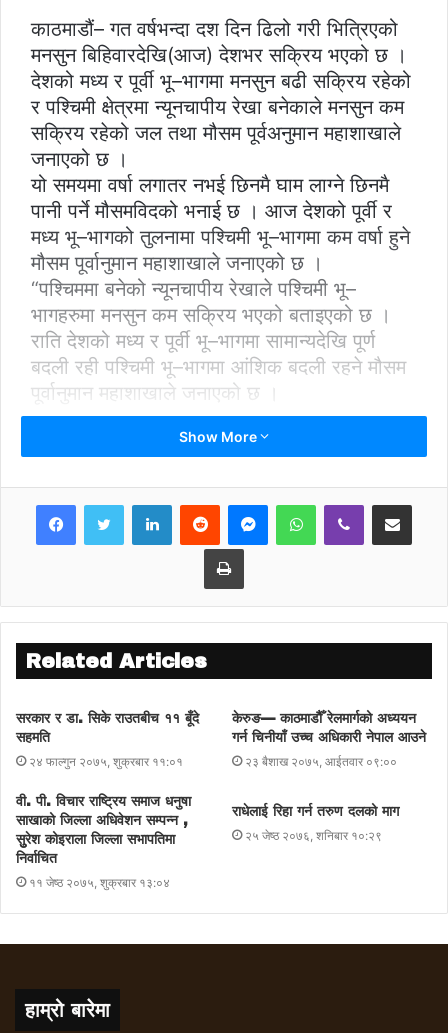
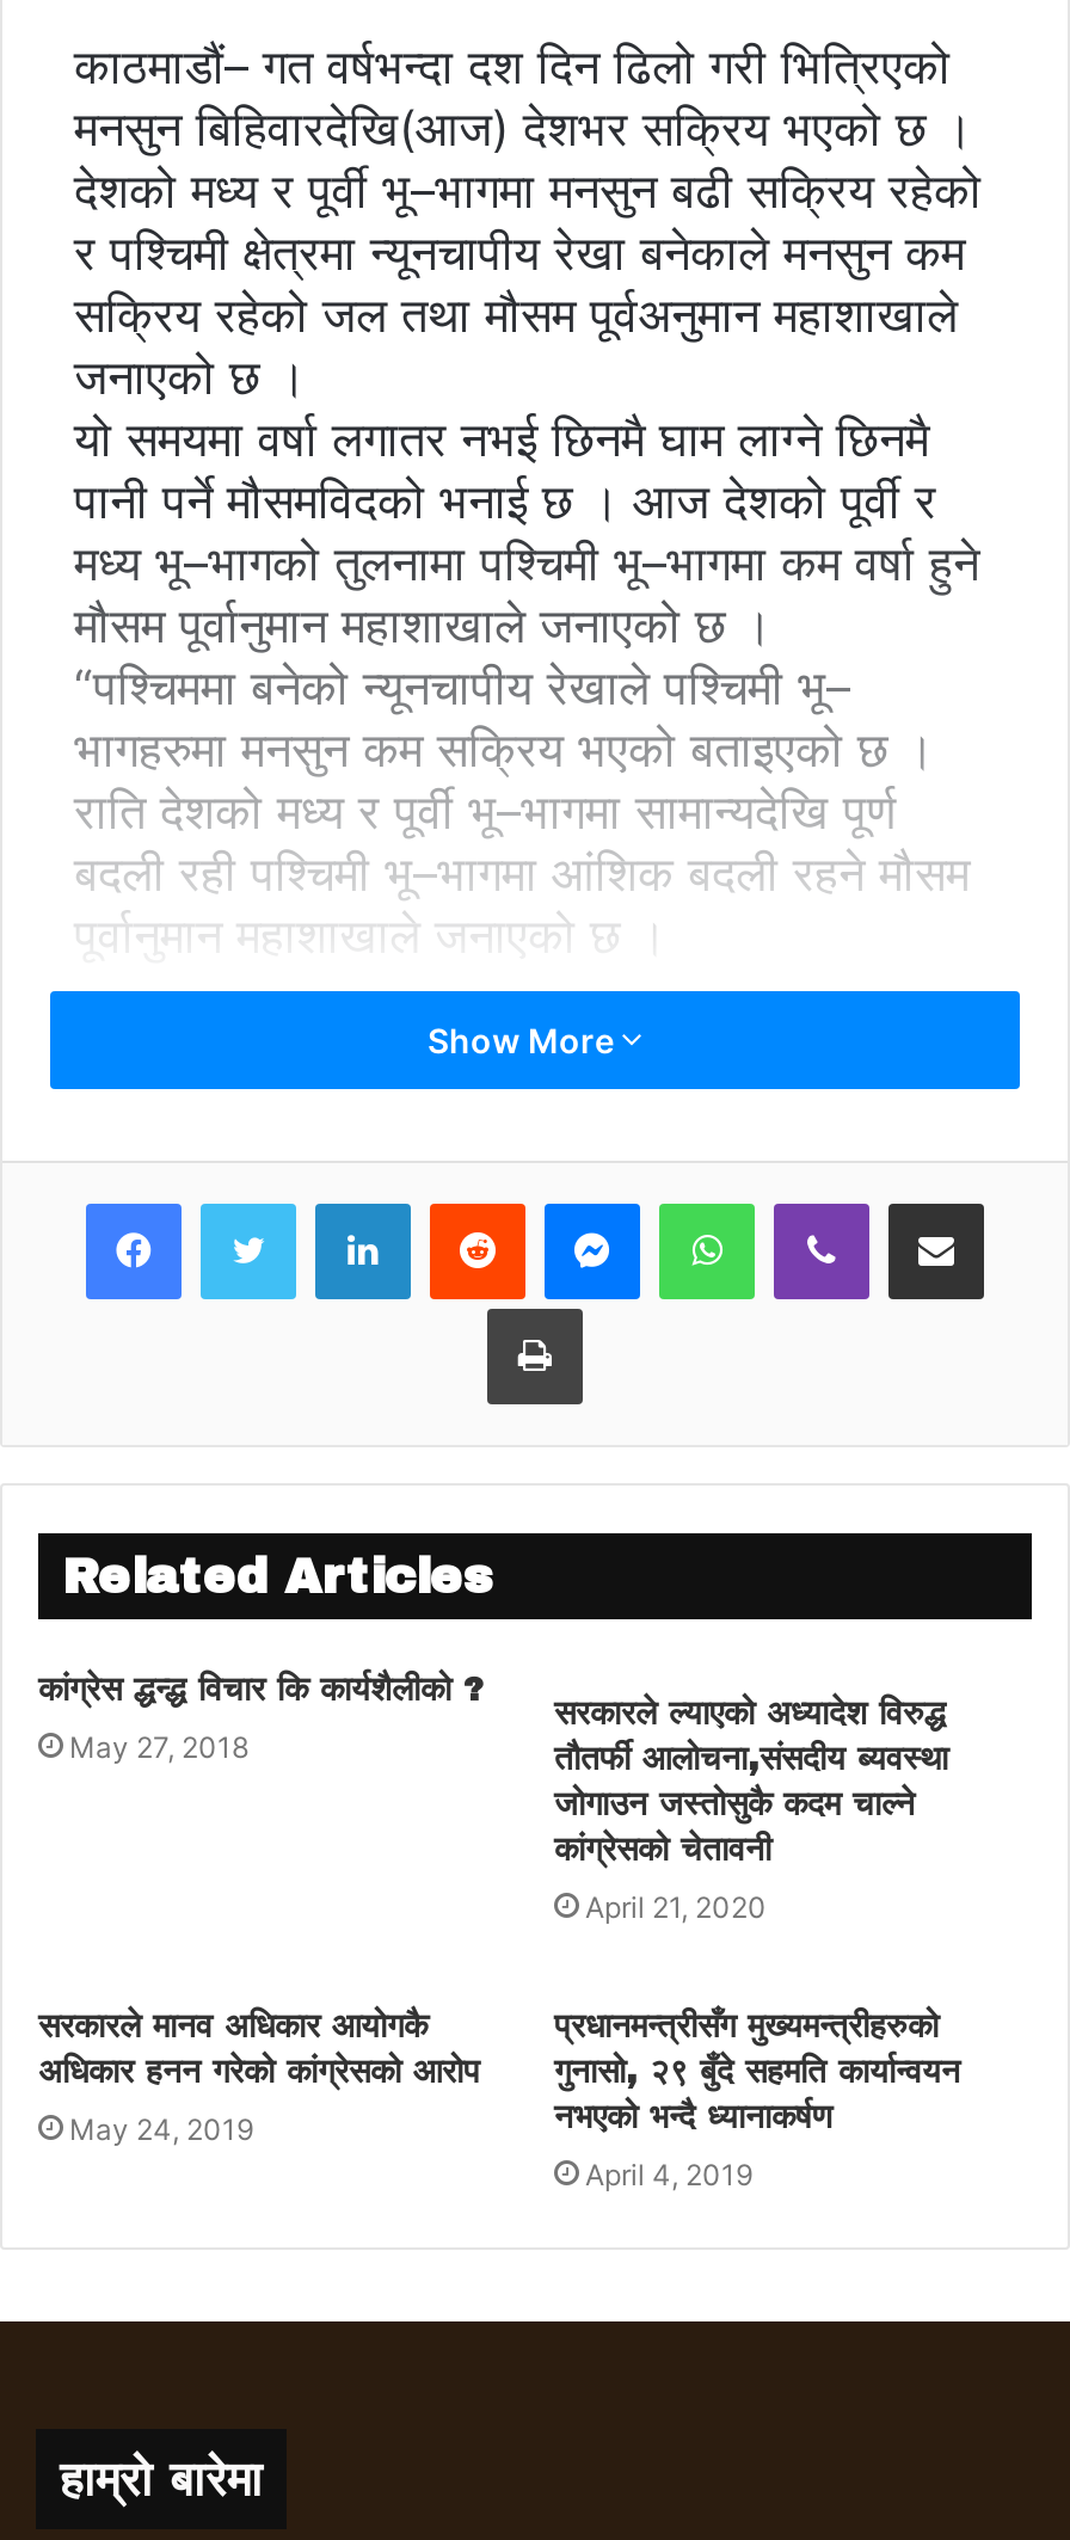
[16,711,199,745] सरकार र डा. सिके राउतबीच ११ बूँदे | सहमति -> [38,1673,485,1709] कांग्रेस द्धन्द्ध विचार कि कार्यशैलीको ?
[232,711,426,745] केरुङ— काठमाडौैँ रेलमार्गको अध्ययन | गर्न चिनीयाँ उच्च अधिकारी नेपाल आउने -> [554,1697,948,1869] सरकारले ल्याएको अध्यादेश विरुद्ध | तौतर्फी आलोचना,संसदीय ब्यवस्था | जोगाउन जस्तोसुकै कदम चाल्ने | कांग्रेसको चेतावनी
[29,754,183,769] २४ फाल्गुन २०७५, शुक्रबार ११:०१ -> [69,1730,248,1766] May 27, 2018
[245,754,397,769] २३ बैशाख २०७५, आईतवार ०९:०० -> [585,1890,767,1926] April 21, 2020
[16,794,191,866] वी. पी. विचार राष्ट्रिय समाज धनुषा | साखाको जिल्ला अधिवेशन सम्पन्न , | सुुरेश कोइराला जिल्ला सभापतिमा | निर्वाचित -> [38,2010,480,2091] सरकारले मानव अधिकार आयोगकै | अधिकार हनन गरेको कांग्रेसको आरोप
[232,804,399,819] राधेलाई रिहा गर्न तरुण दलको माग -> [554,2010,960,2136] प्रधानमन्त्रीसँग मुख्यमन्त्रीहरुको | गुनासो, २९ बुँदे सहमति कार्यान्वयन | नभएको भन्दै ध्यानाकर्षण
[245,828,382,843] २५ जेष्ठ २०७६, शनिबार १०:२९ -> [585,2158,752,2193] April 4, 2019
[29,875,170,890] ११ जेष्ठ २०७५, शुक्रबार १३:०४ -> [69,2112,253,2148] May 24, 2019

